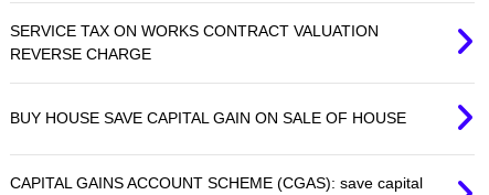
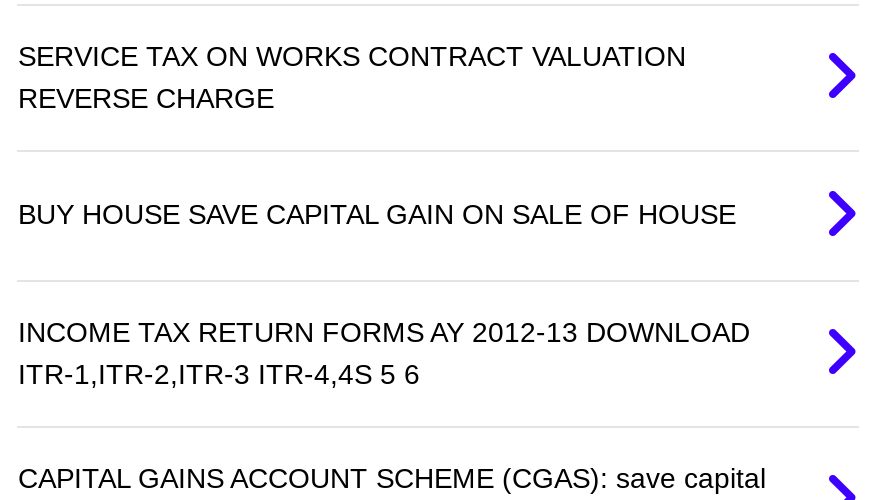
none -> [18,316,750,390] INCOME TAX RETURN FORMS AY 2012-13 DOWNLOAD | ITR-1,ITR-2,ITR-3 ITR-4,4S 5 6

